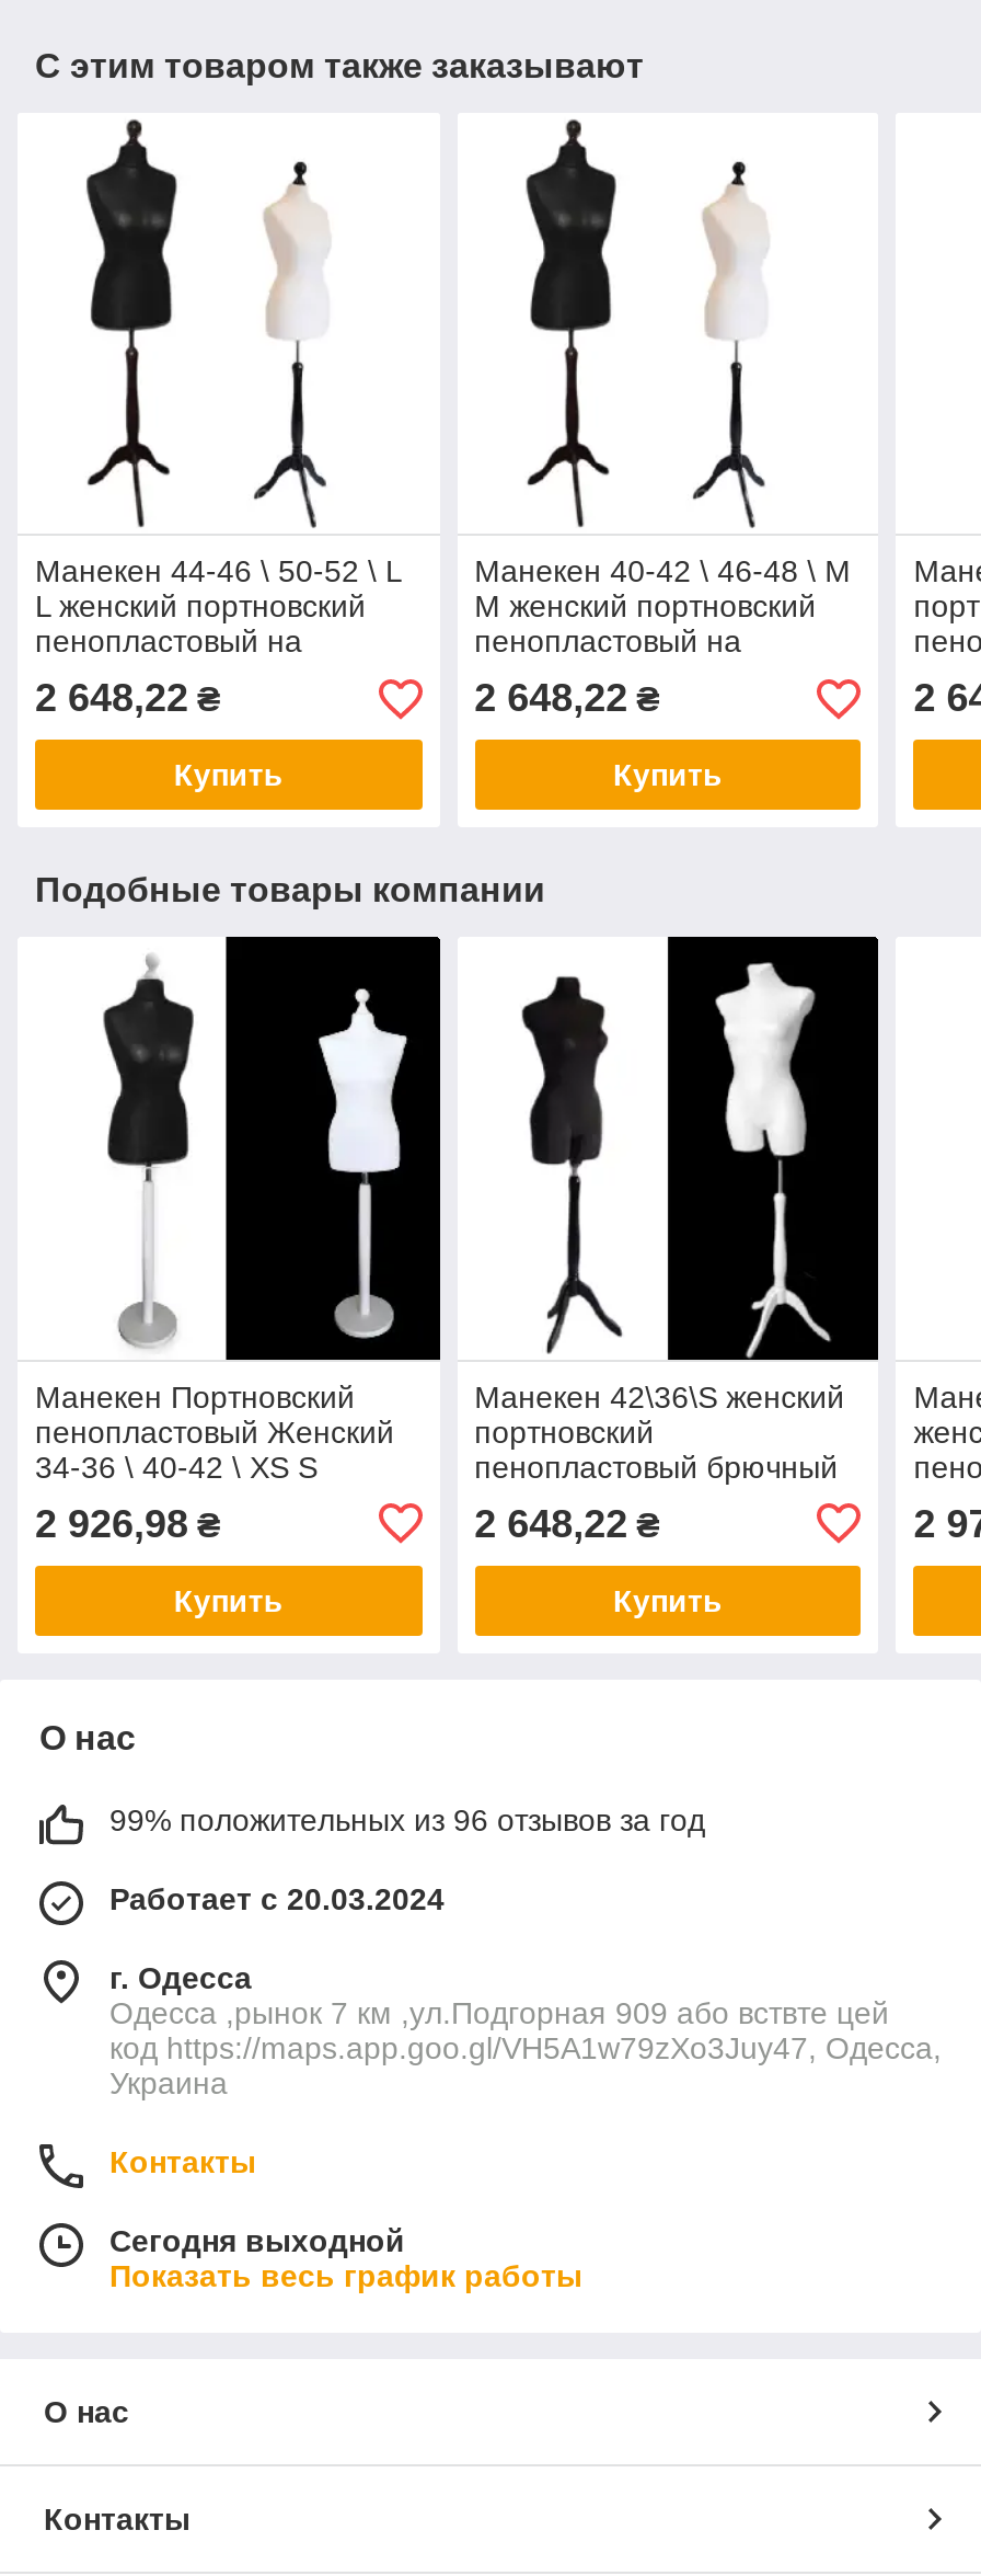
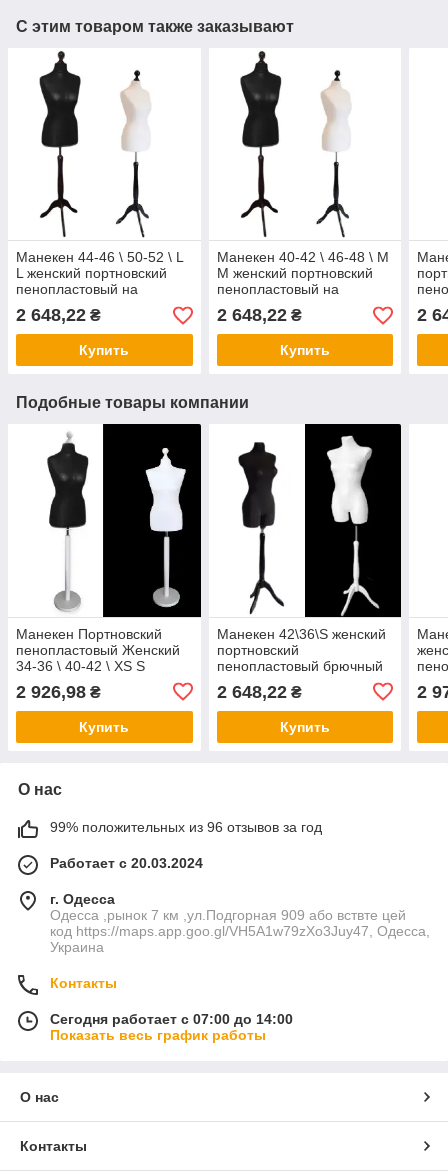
[109,2223,405,2258] Сегодня выходной -> [50,1011,293,1027] Сегодня работает с 07:00 до 14:00

